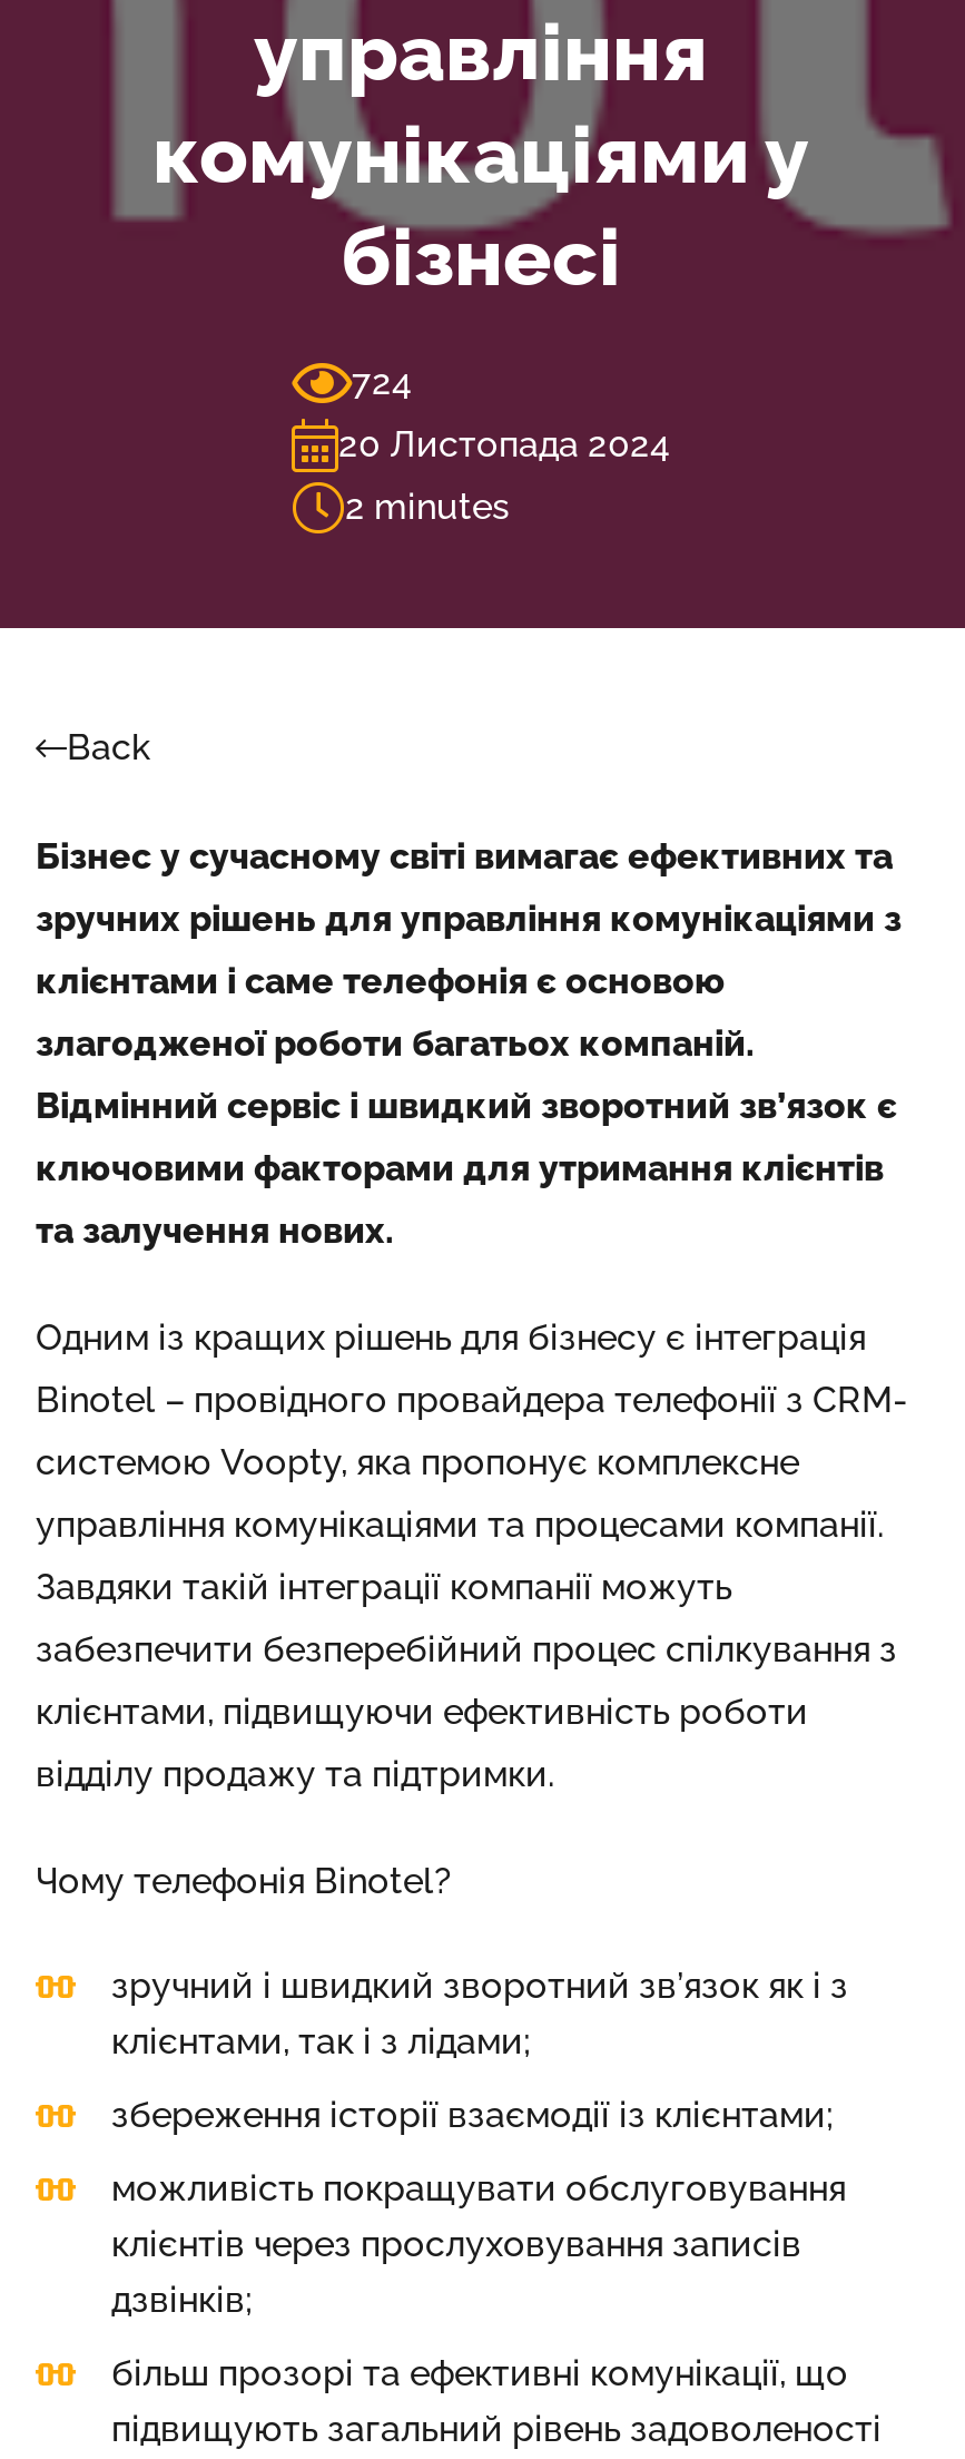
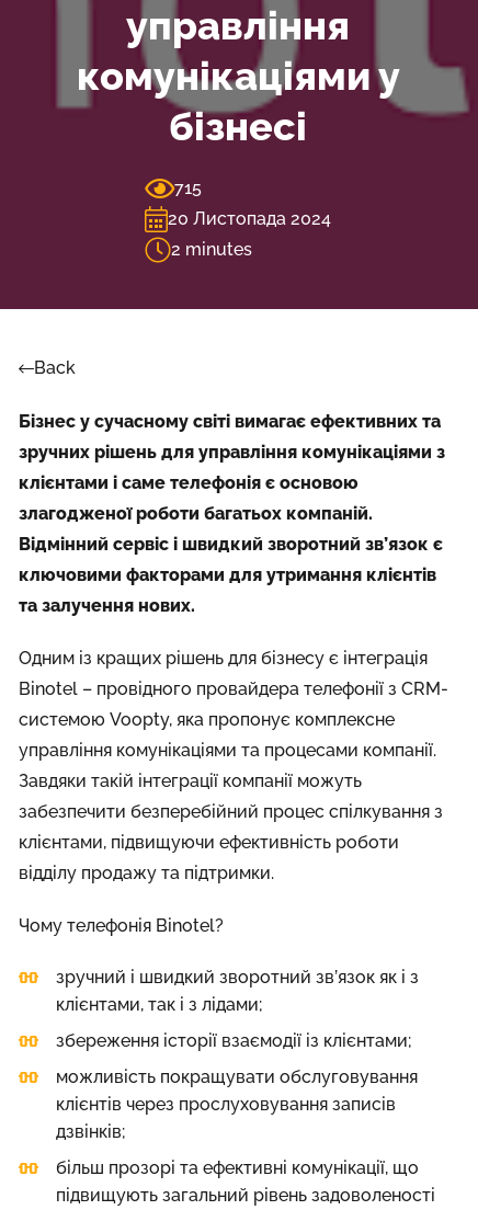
[352,361,412,403] 724 -> [174,178,202,198] 715

